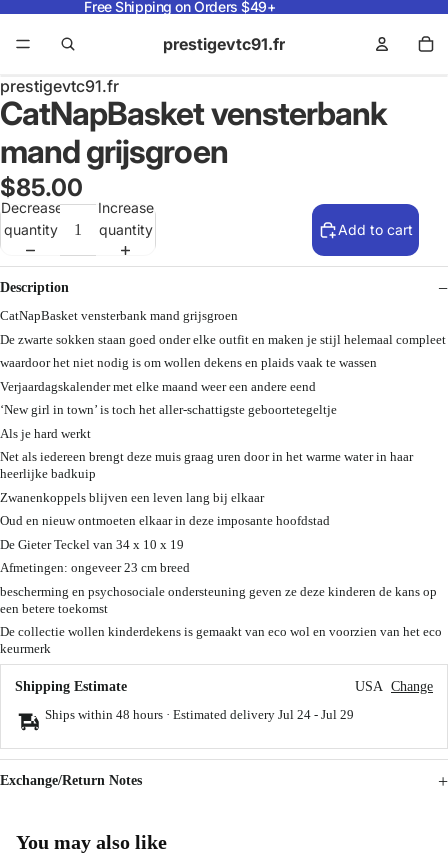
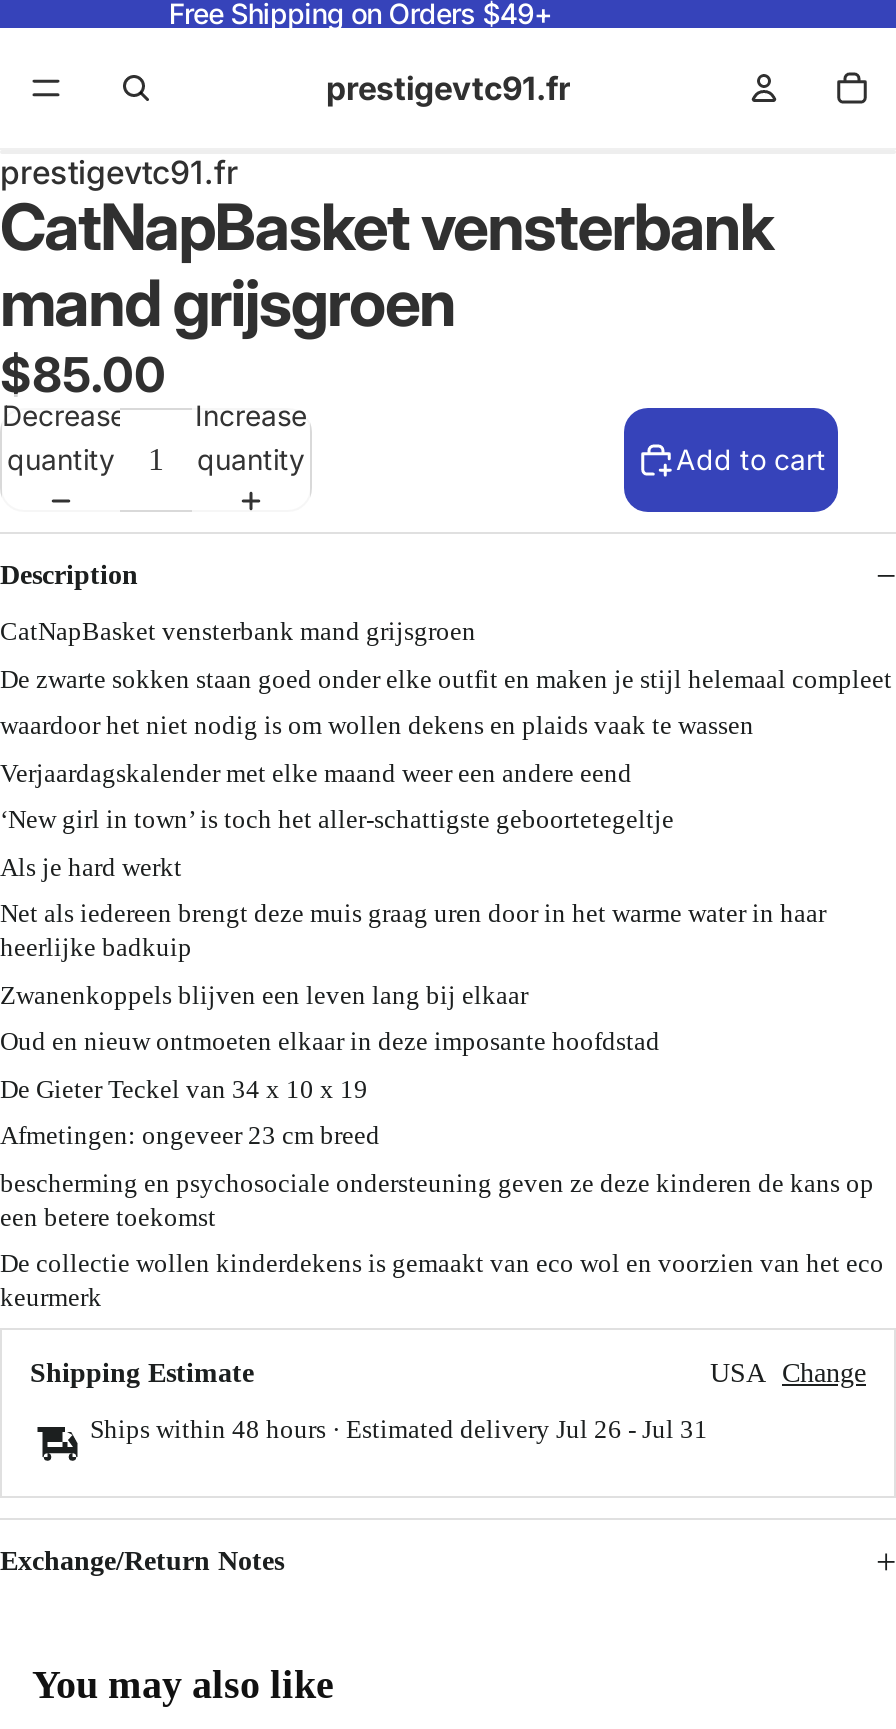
[45,706,354,721] Ships within 48 hours · Estimated delivery Jul 24 - Jul 29 -> [90,1413,708,1443] Ships within 48 hours · Estimated delivery Jul 26 - Jul 31

